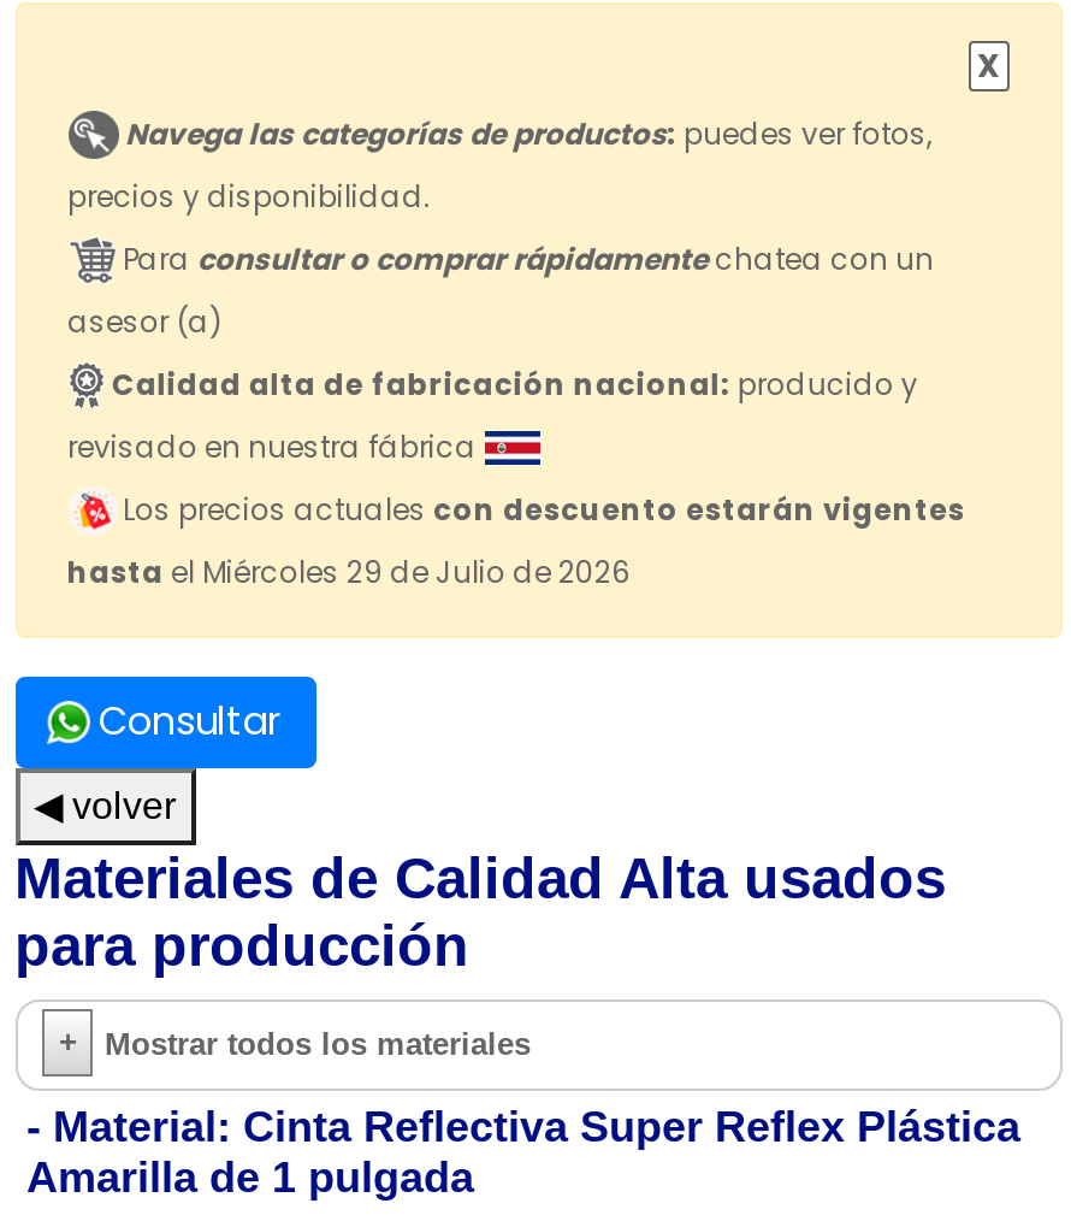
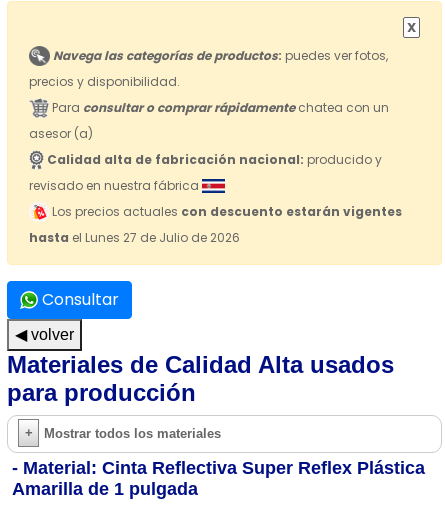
[67,551,631,592] hasta el Miércoles 29 de Julio de 2026 -> [28,229,239,246] hasta el Lunes 27 de Julio de 2026

